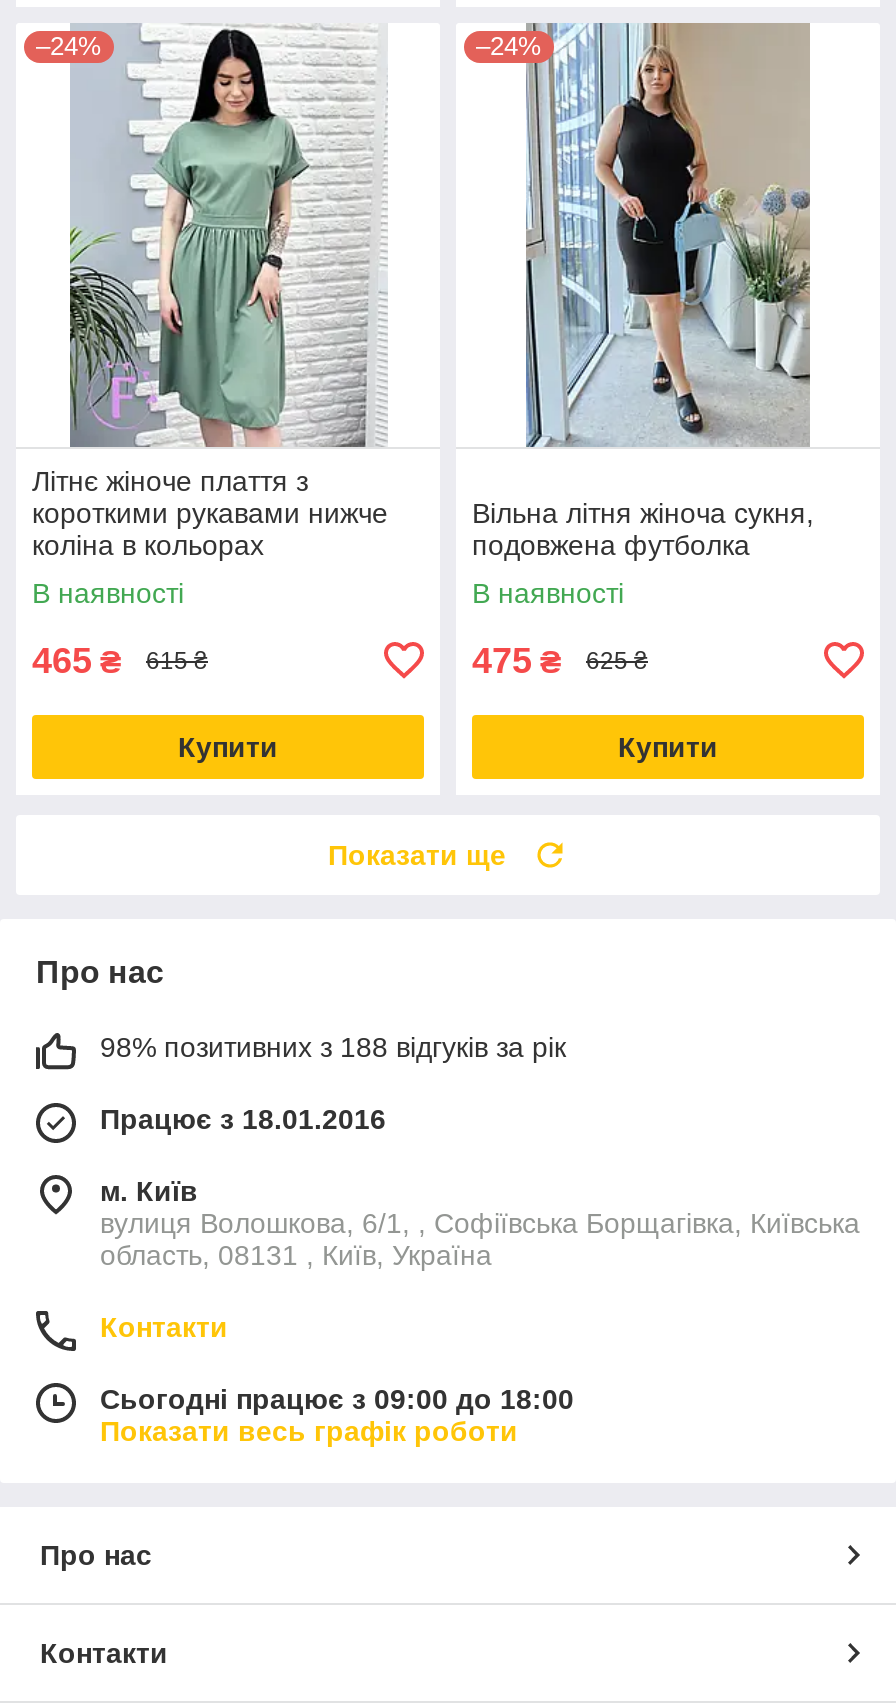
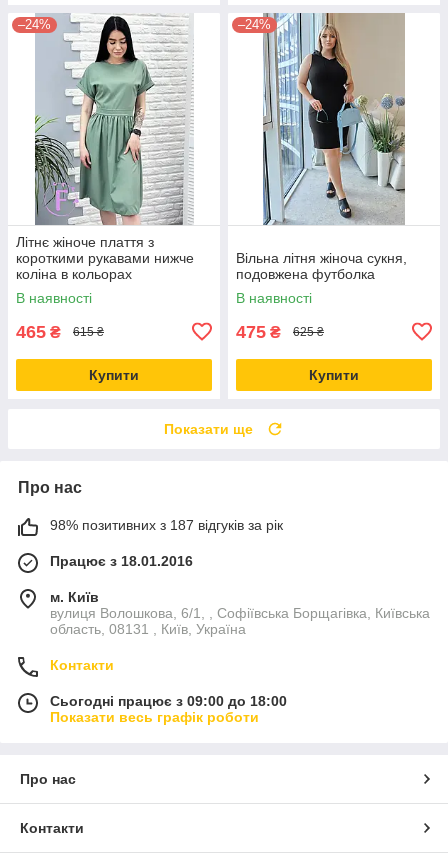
[100,1030,566,1062] 98% позитивних з 188 відгуків за рік -> [50,517,283,533] 98% позитивних з 187 відгуків за рік

